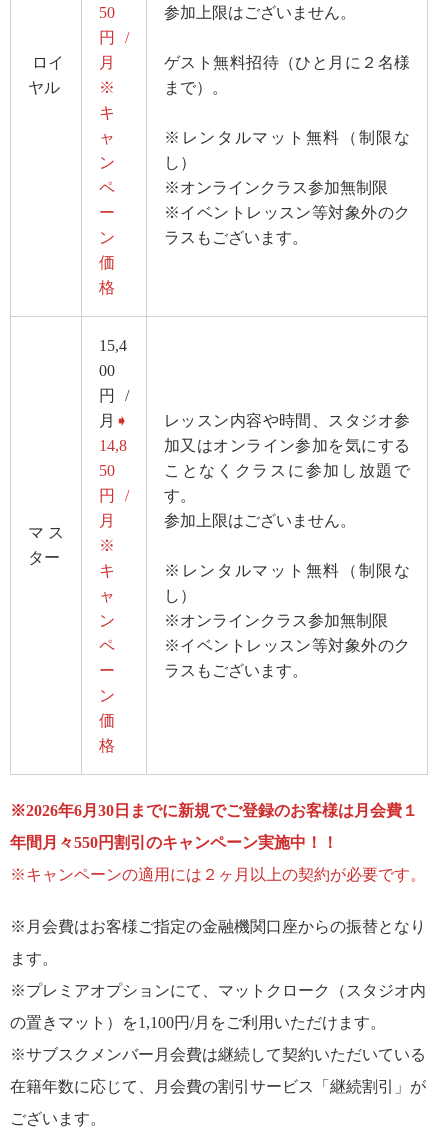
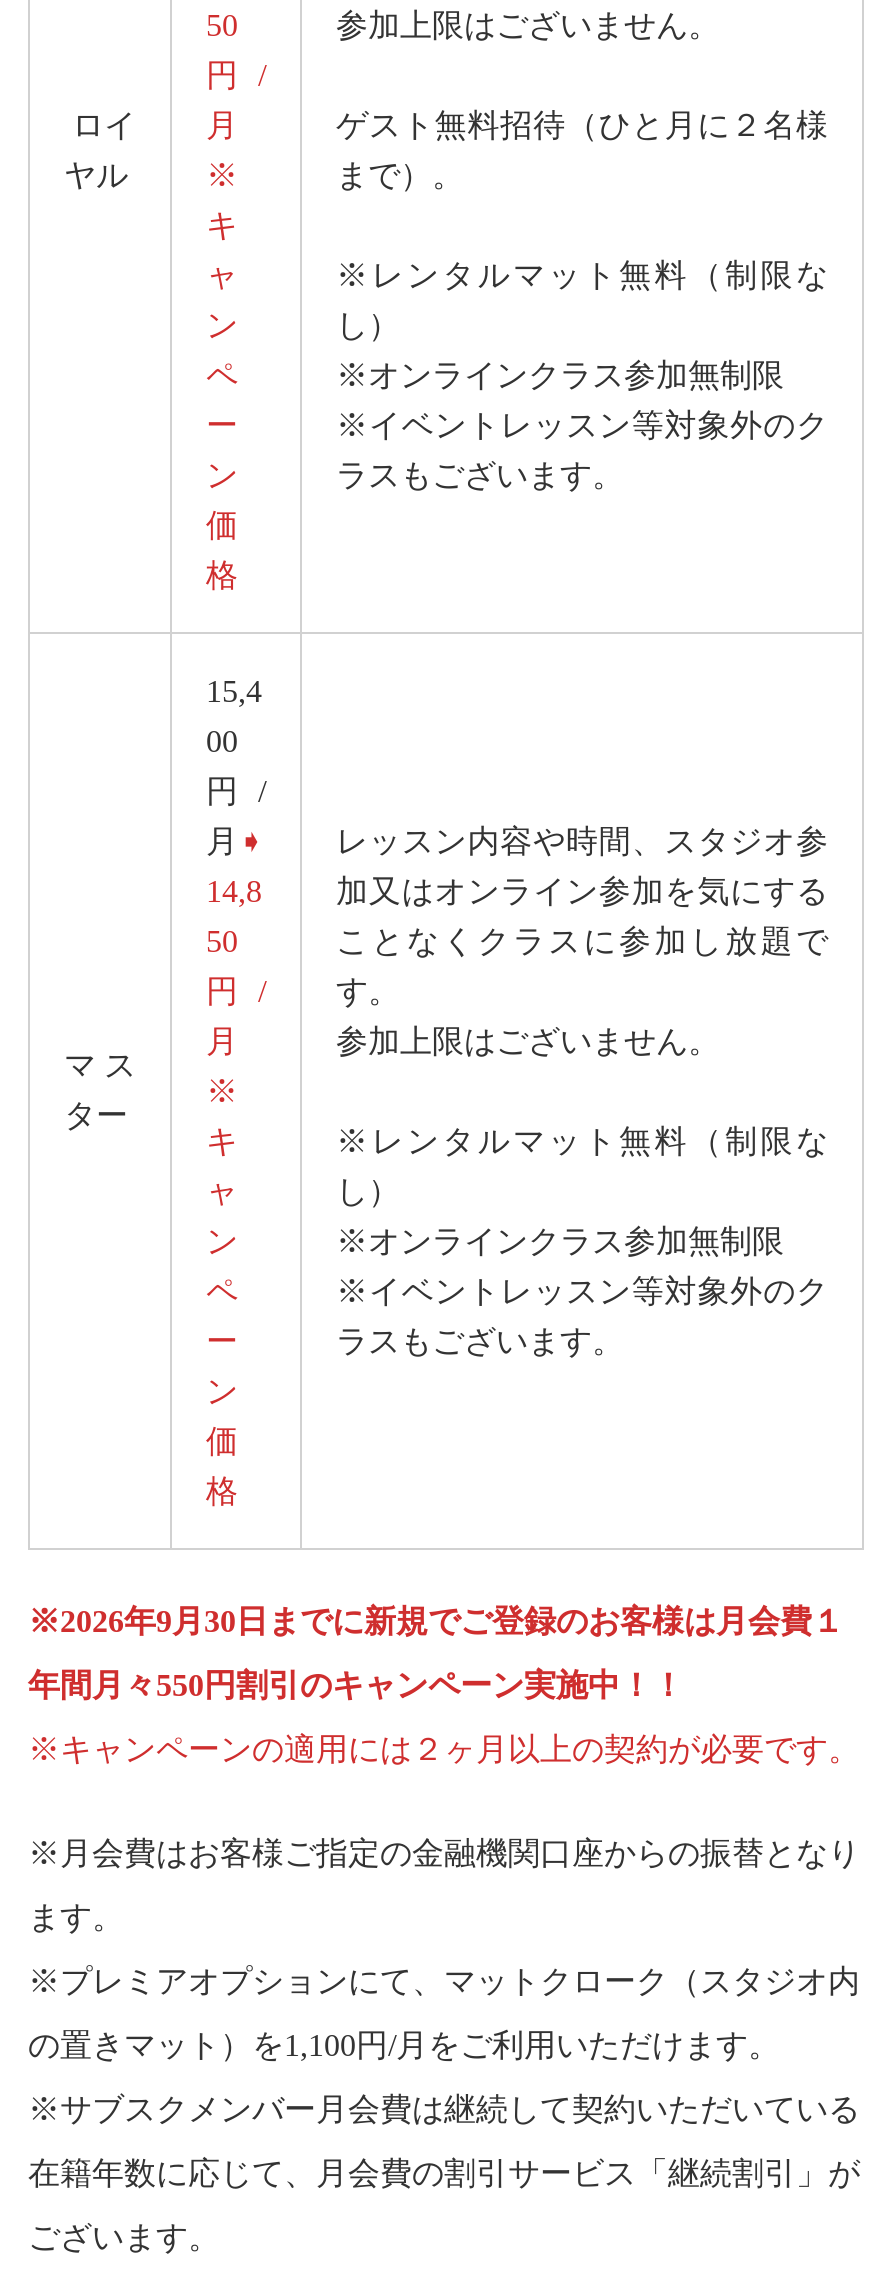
[10,802,418,819] ※2026年6月30日までに新規でご登録のお客様は月会費１ -> [28,1604,844,1638] ※2026年9月30日までに新規でご登録のお客様は月会費１

